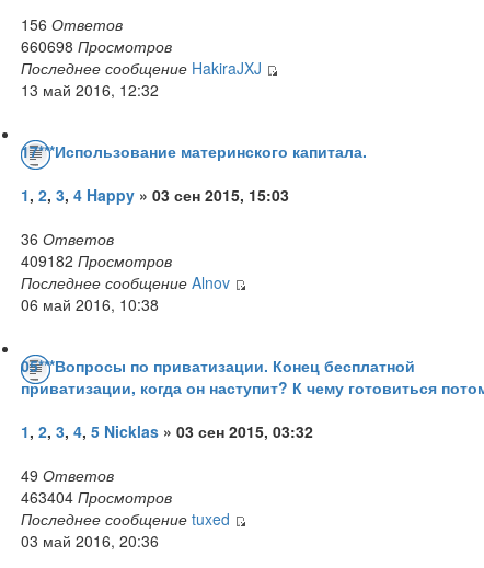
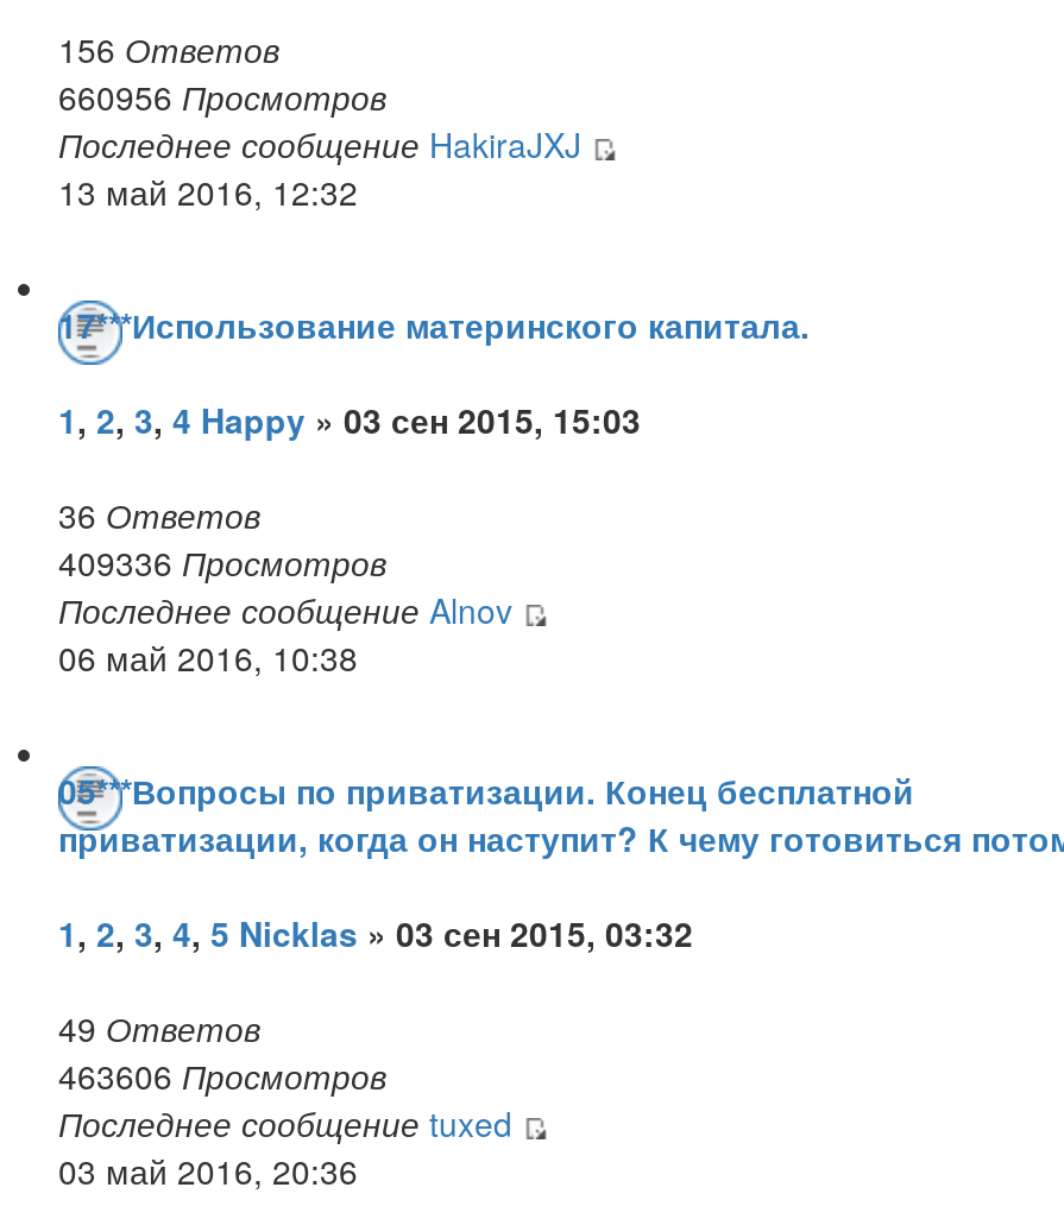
[21,35,172,57] 660698 Просмотров -> [58,72,386,120] 660956 Просмотров
[21,249,172,271] 409182 Просмотров -> [58,538,386,585] 409336 Просмотров
[21,486,172,508] 463404 Просмотров -> [58,1051,386,1099] 463606 Просмотров

